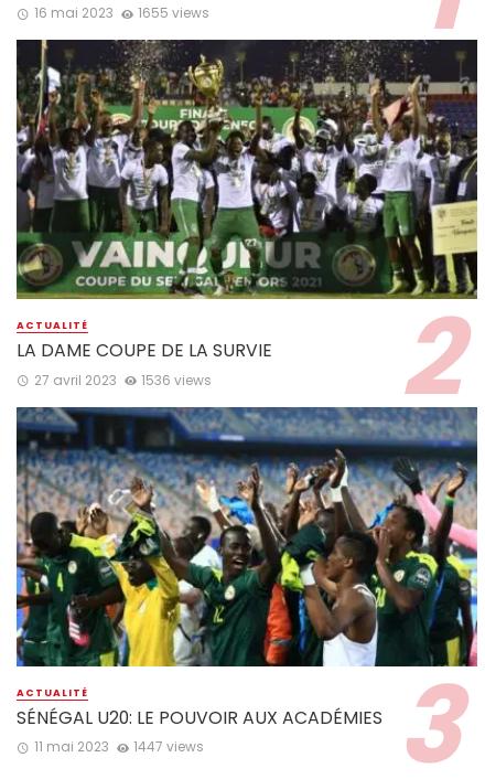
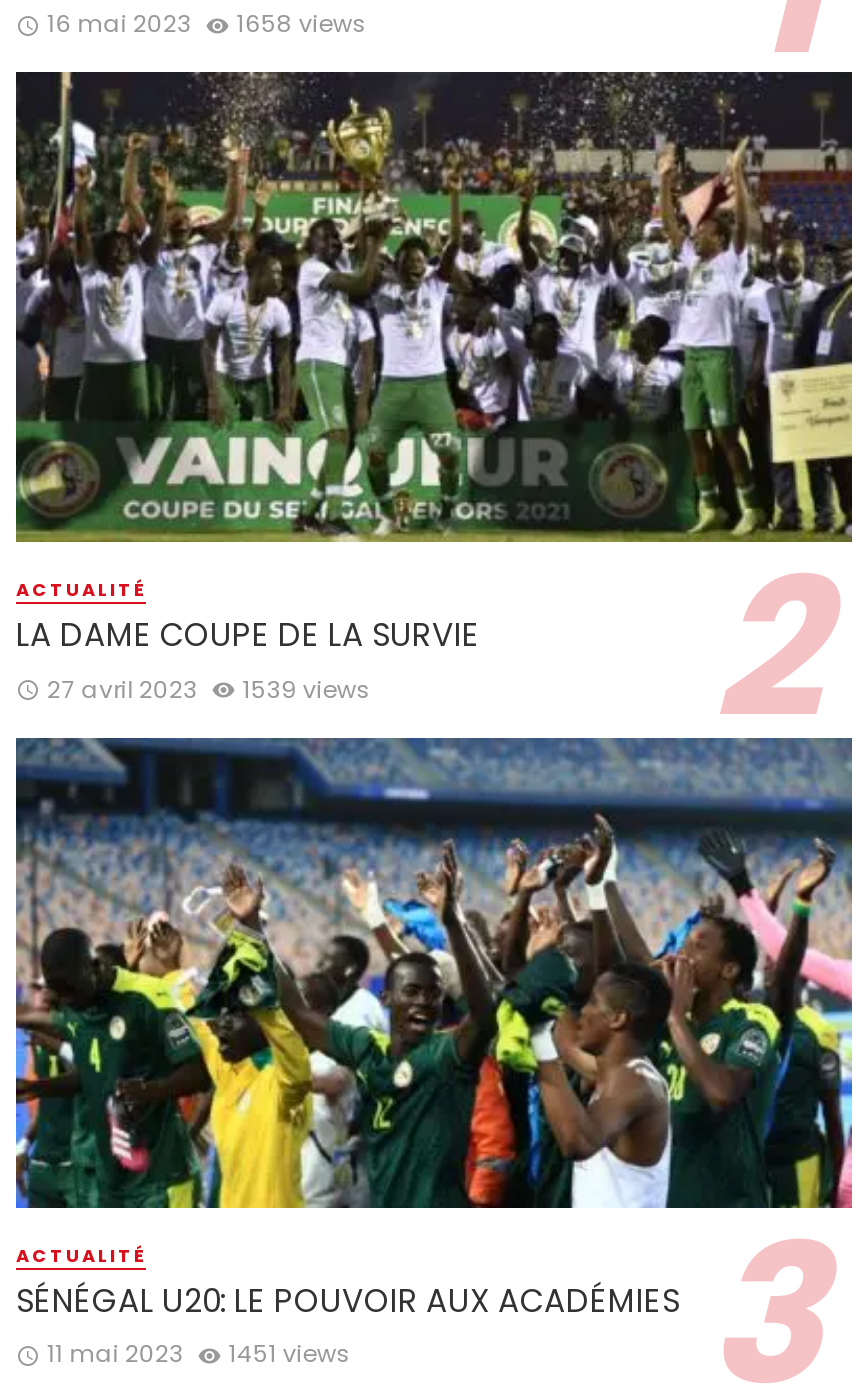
[34,4,210,22] 16 mai 2023 1655 views -> [47,7,367,41] 16 mai 2023 1658 views
[34,370,212,389] 27 avril 2023 1536 views -> [47,671,371,705] 27 avril 2023 1539 views
[34,737,204,756] 11 mai 2023 1447 views -> [47,1336,351,1370] 11 mai 2023 1451 views

